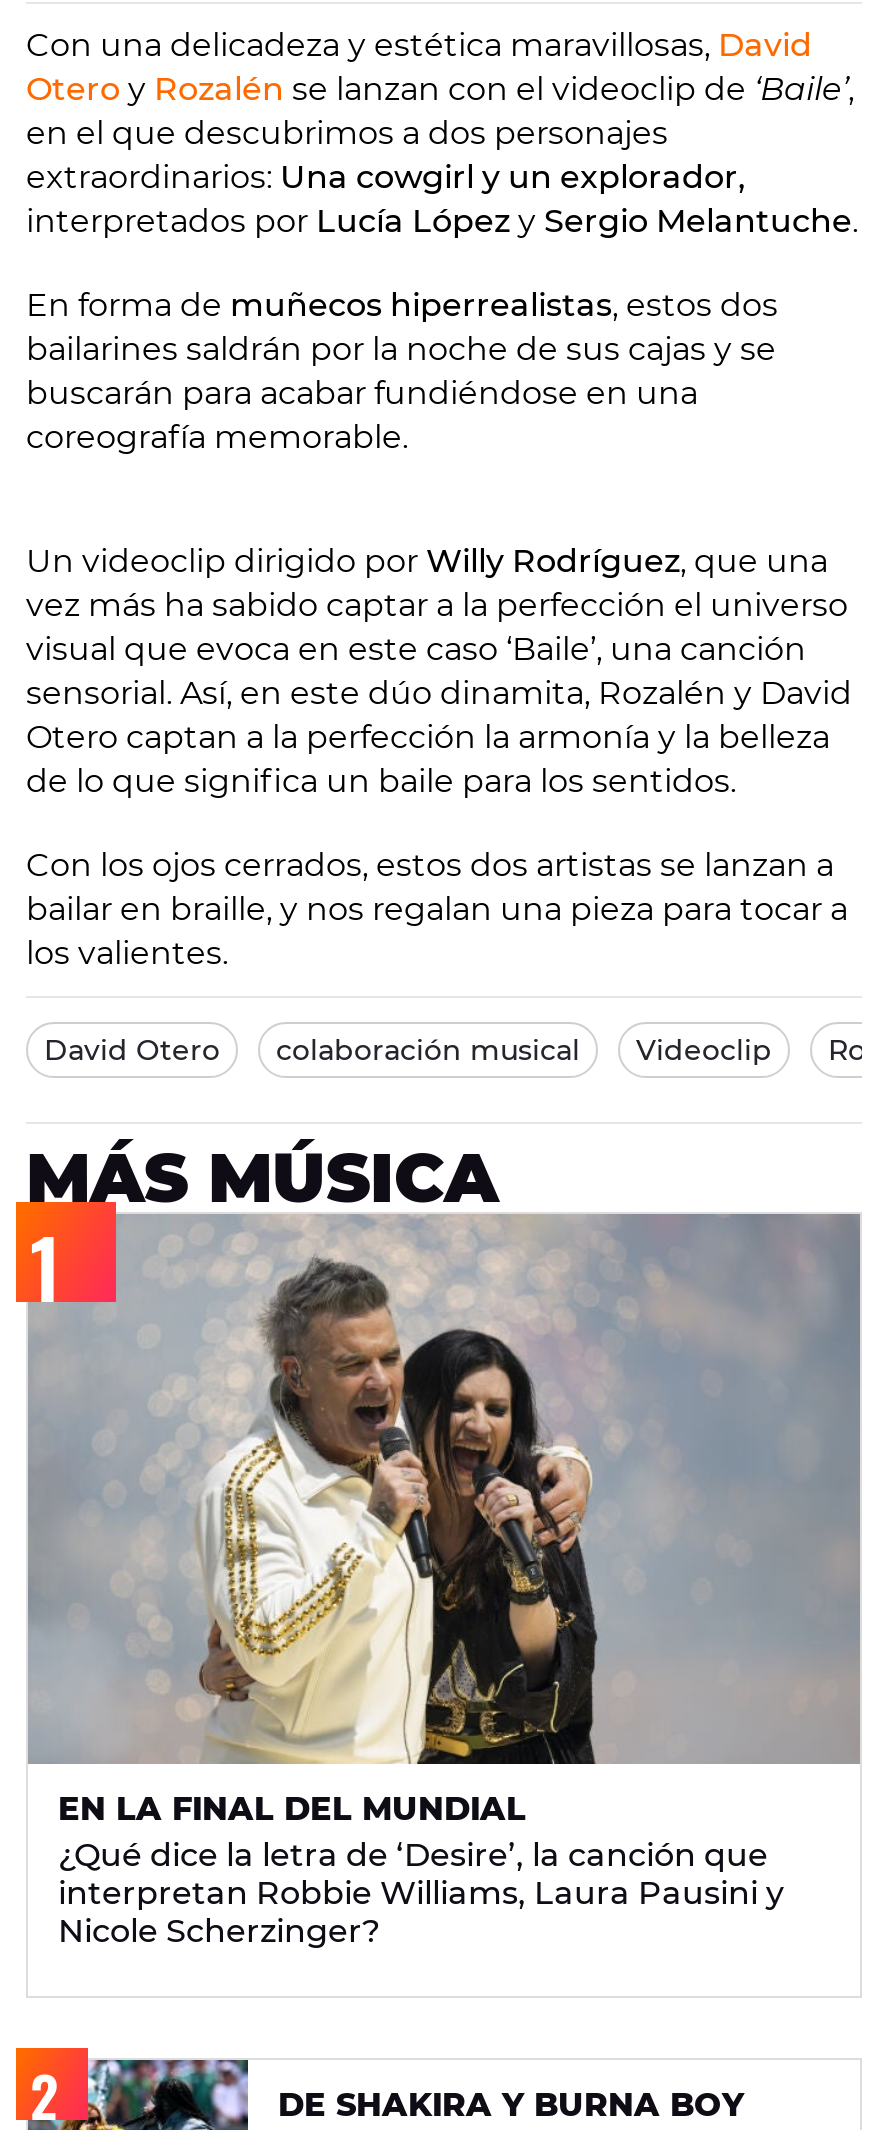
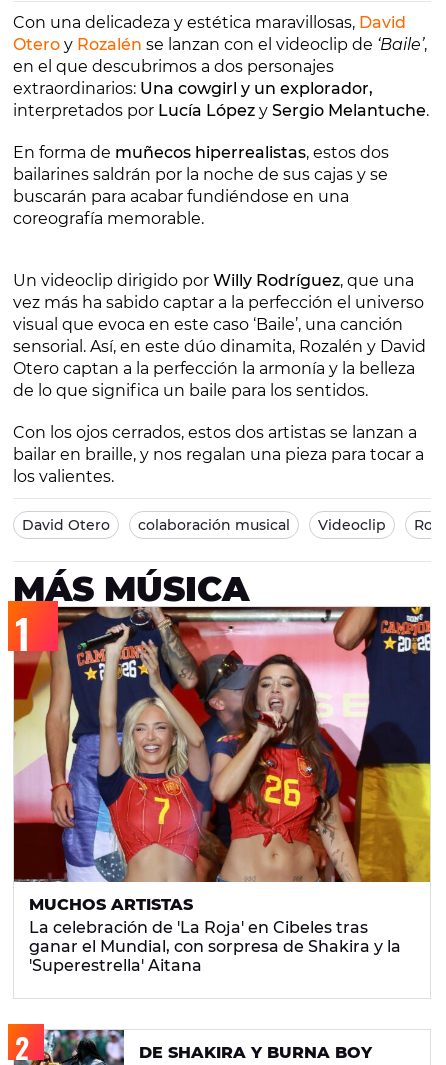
[26,1212,862,1951] [image] | EN LA FINAL DEL MUNDIAL | ¿Qué dice la letra de ‘Desire’, la canción que | interpretan Robbie Williams, Laura Pausini y | Nicole Scherzinger? -> [13,606,431,975] [image] | MUCHOS ARTISTAS | La celebración de 'La Roja' en Cibeles tras | ganar el Mundial, con sorpresa de Shakira y la | 'Superestrella' Aitana

